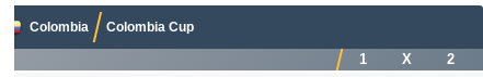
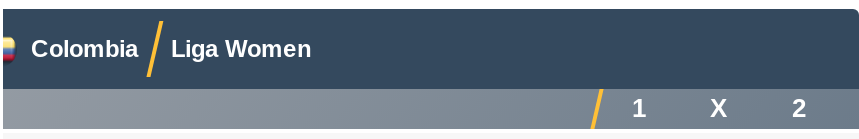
[106,19,194,34] Colombia Cup -> [171,34,311,62] Liga Women

